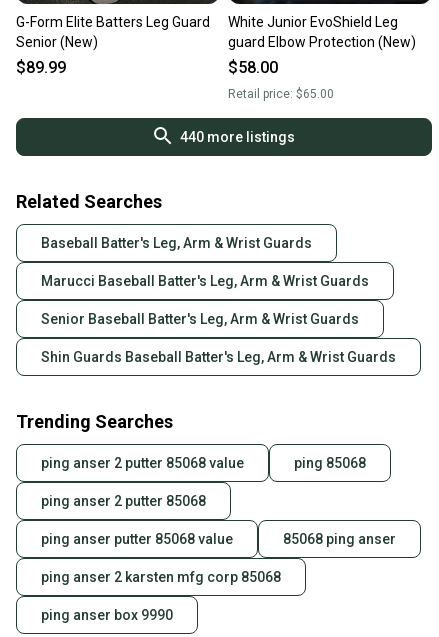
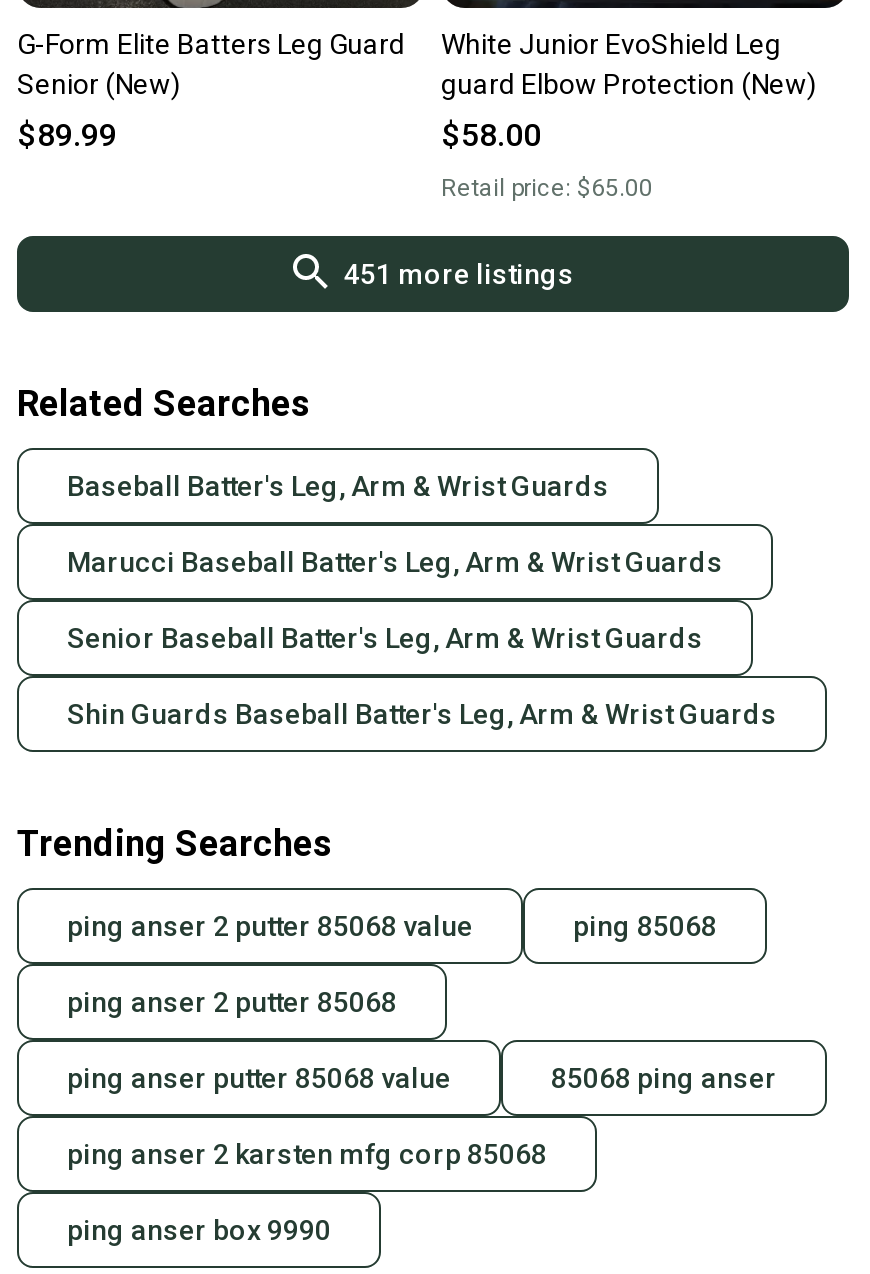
[179,129,294,145] 440 more listings -> [344,258,574,290] 451 more listings

